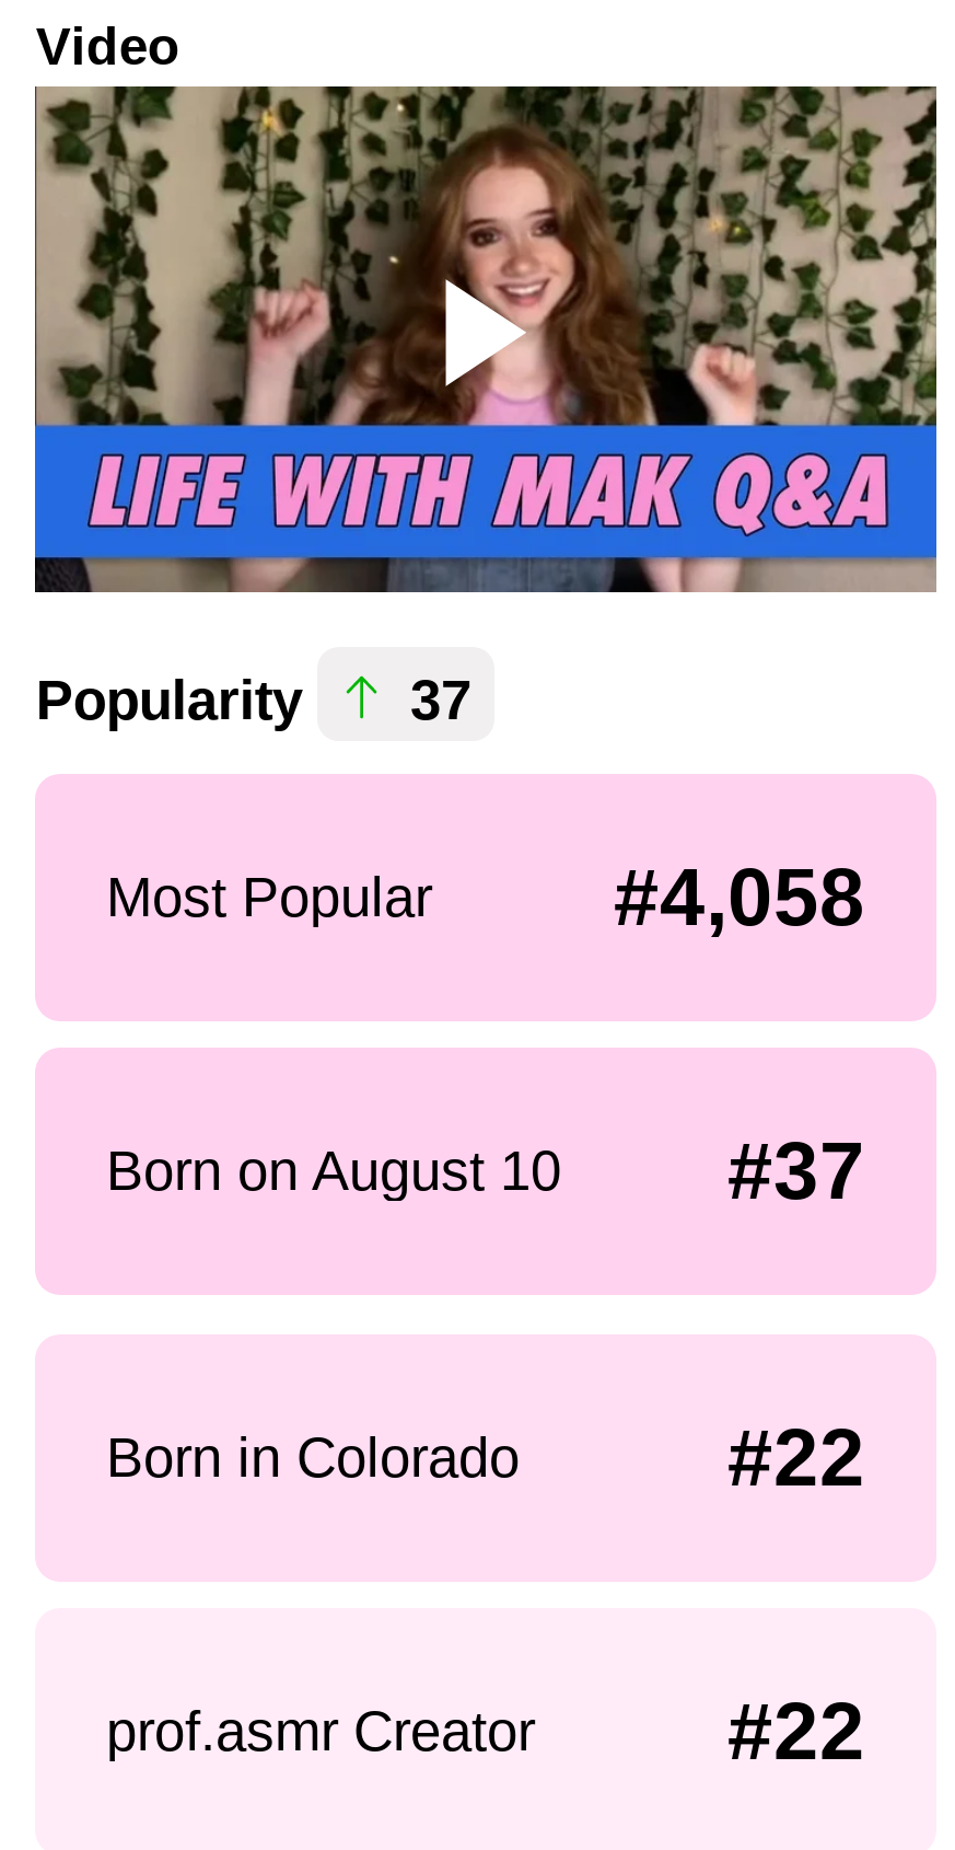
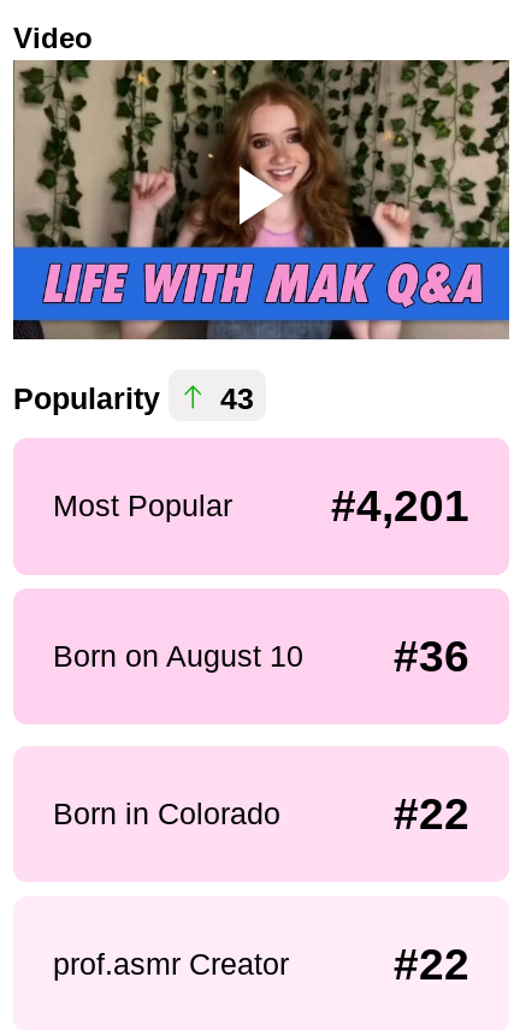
[36,669,471,731] Popularity 37 -> [14,381,253,415] Popularity 43
[614,853,865,943] #4,058 -> [332,482,470,531] #4,201
[727,1126,865,1215] #37 -> [394,632,470,681] #36

